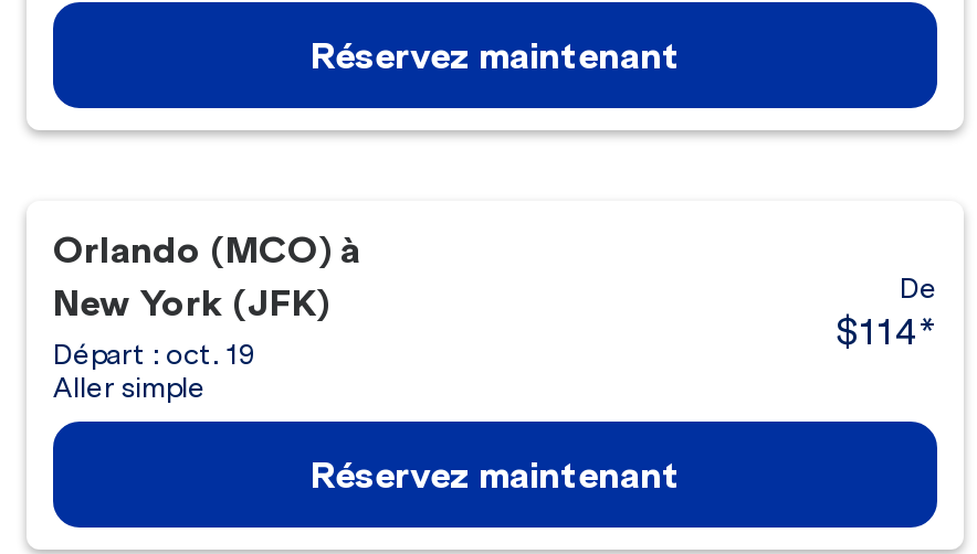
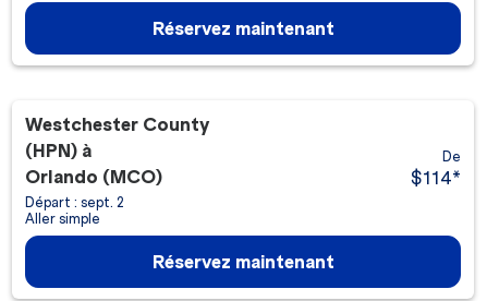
[53,227,360,371] Orlando (MCO) à | New York (JFK) | Départ : oct. 19 -> [25,113,209,210] Westchester County | (HPN) à | Orlando (MCO) | Départ : sept. 2

